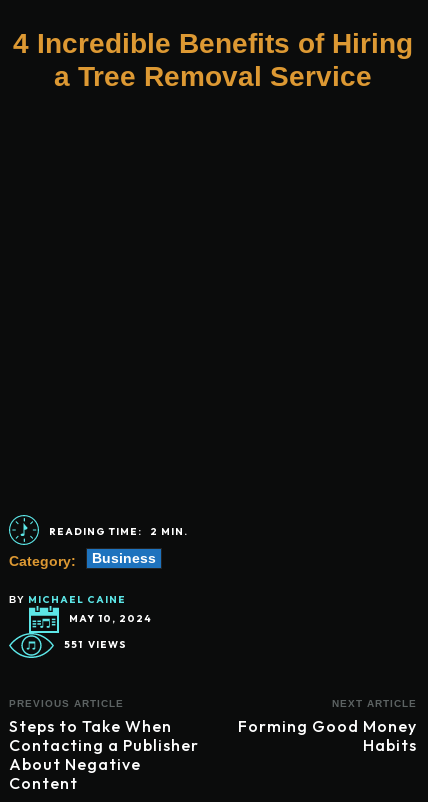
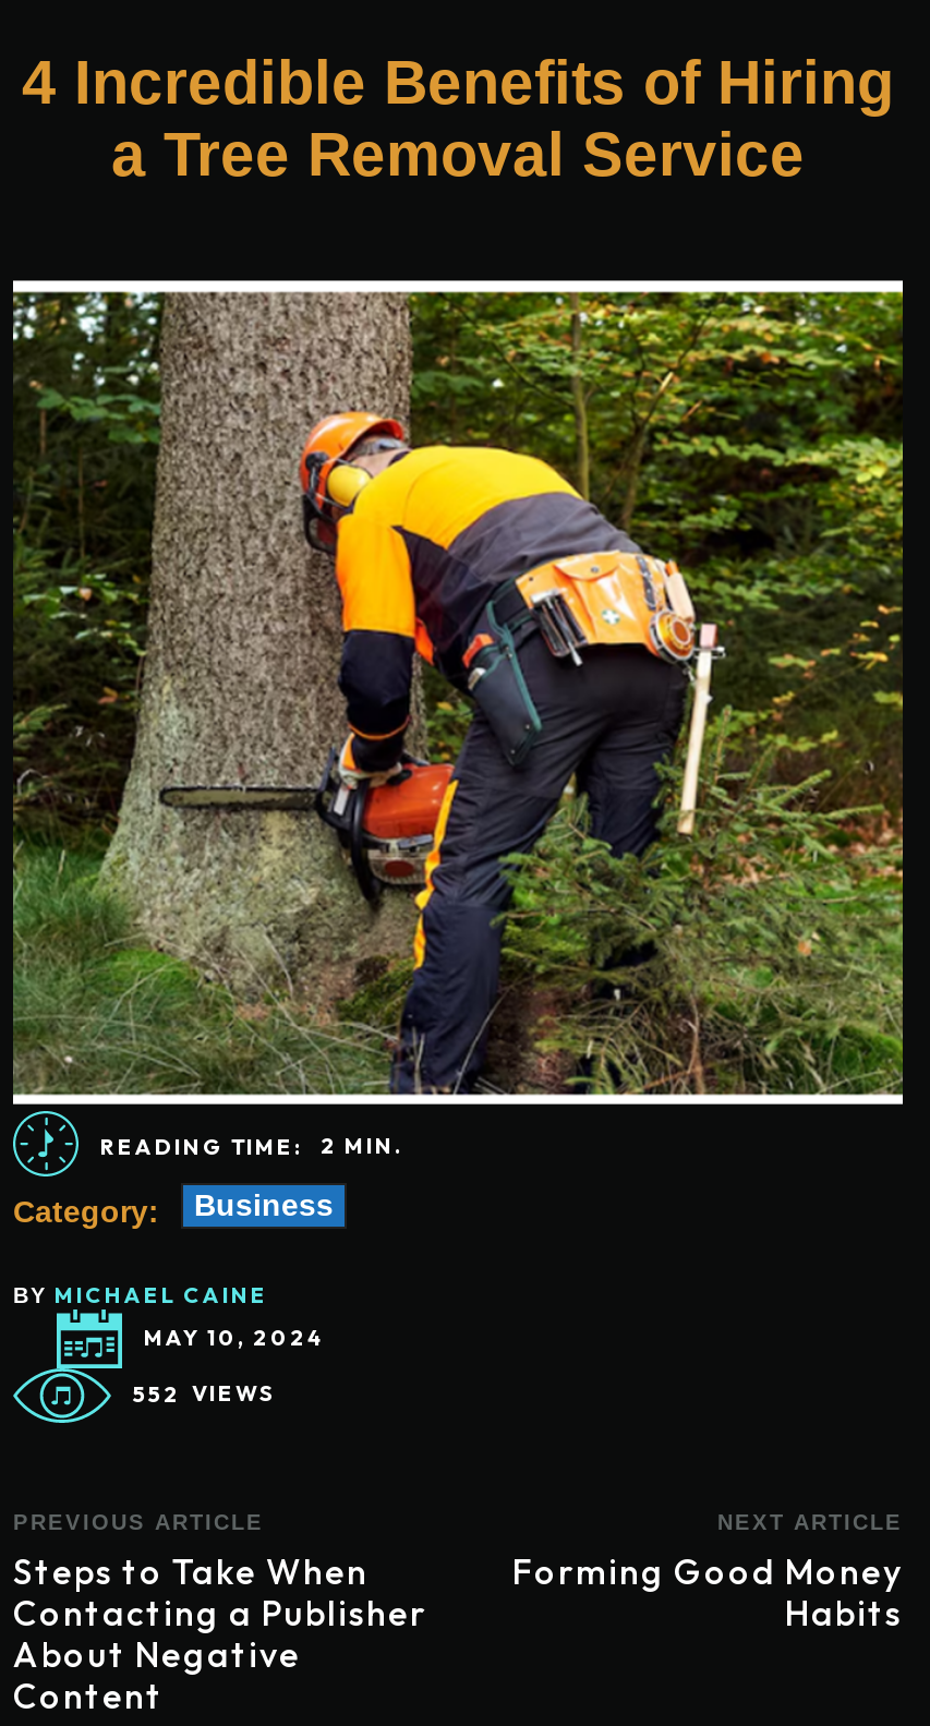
none -> [11,278,905,1107] [image]
[64,638,127,651] 551 VIEWS -> [133,1380,277,1408] 552 VIEWS

